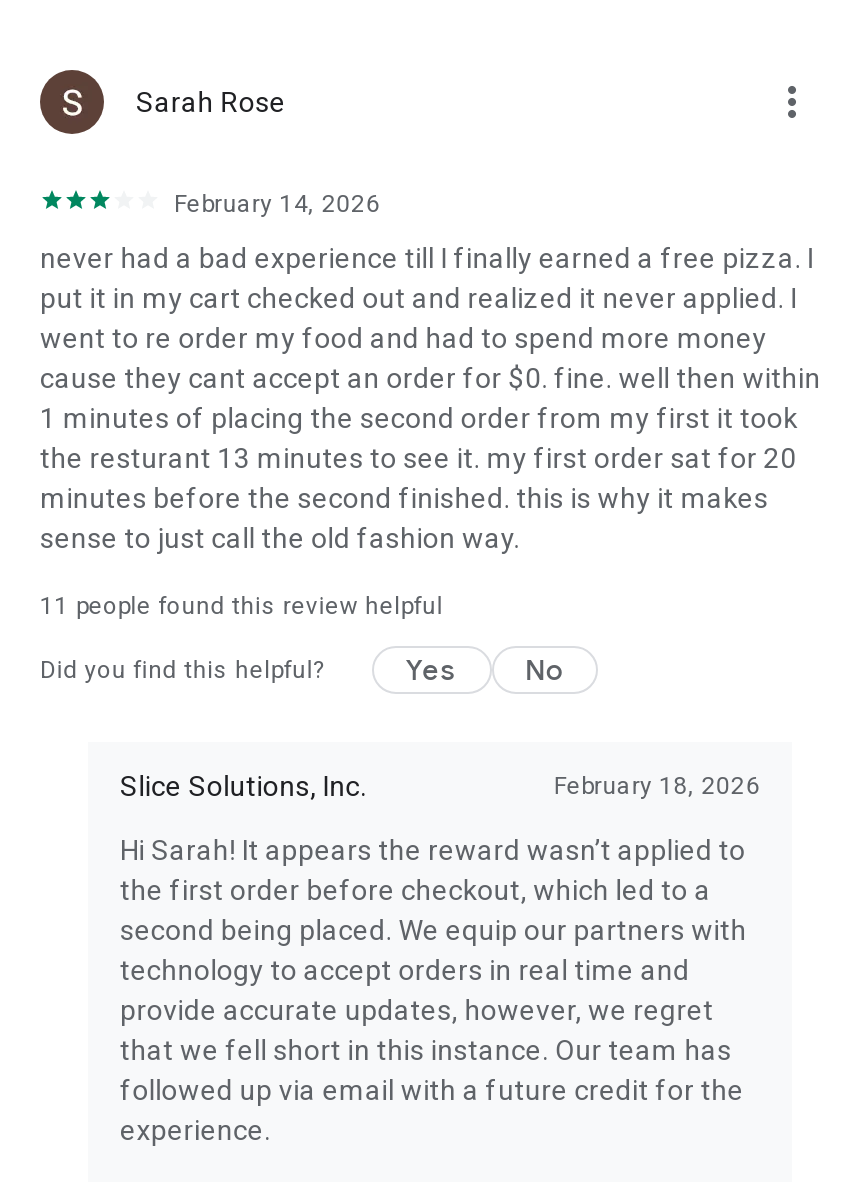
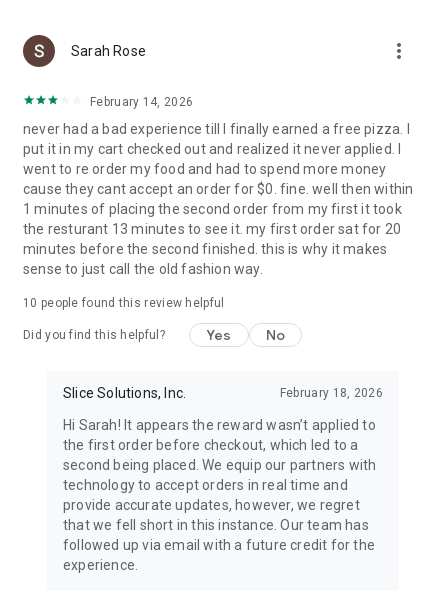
[40,592,443,620] 11 people found this review helpful -> [23,296,224,310] 10 people found this review helpful

